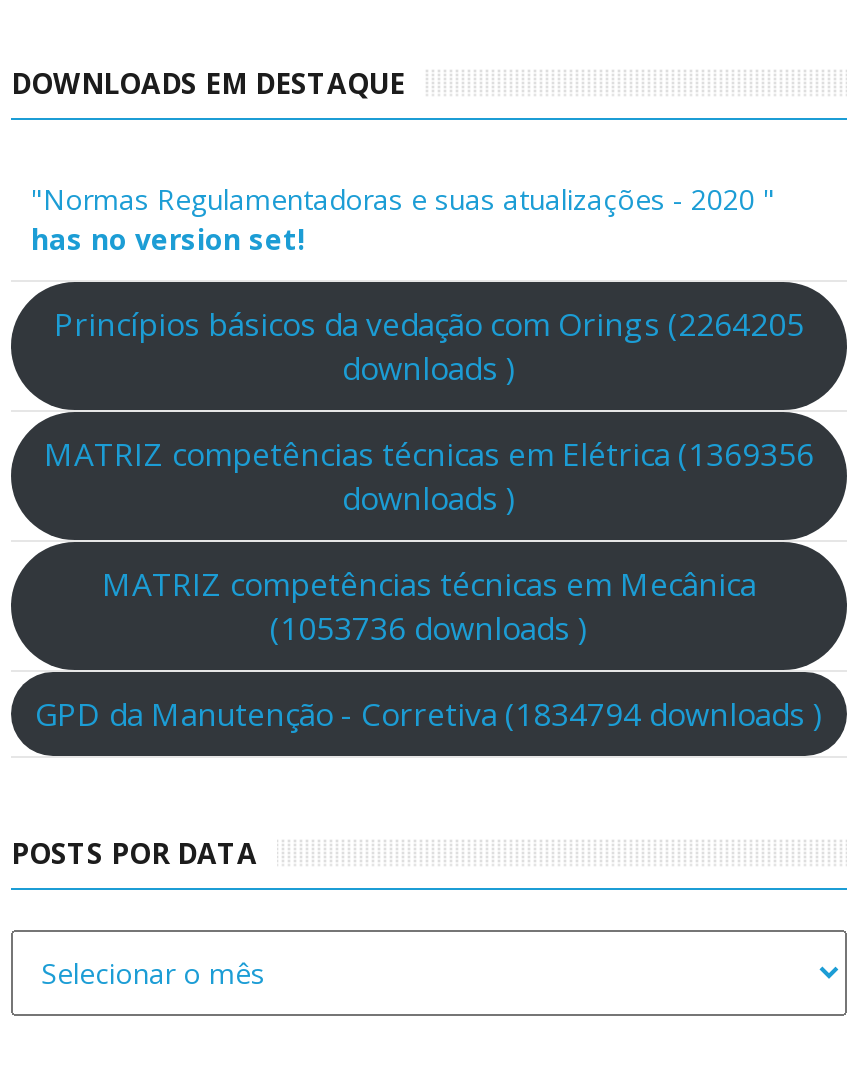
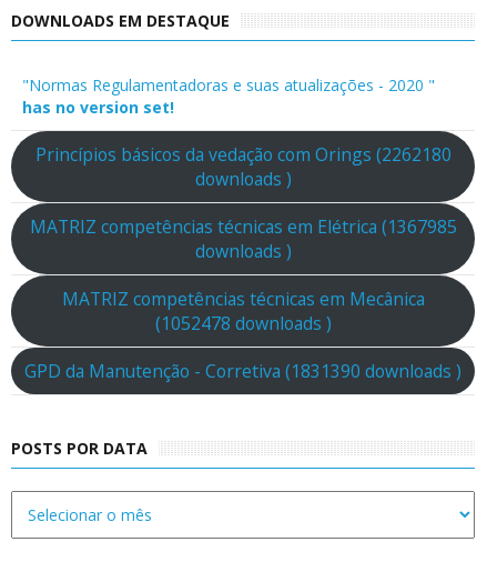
[54,301,804,345] Princípios básicos da vedação com Orings (2264205 -> [35,143,451,167] Princípios básicos da vedação com Orings (2262180
[44,431,814,475] MATRIZ competências técnicas em Elétrica (1369356 -> [29,215,456,239] MATRIZ competências técnicas em Elétrica (1367985
[270,605,588,649] (1053736 downloads ) -> [155,311,331,336] (1052478 downloads )
[35,691,823,735] GPD da Manutenção - Corretiva (1834794 downloads ) -> [24,359,461,384] GPD da Manutenção - Corretiva (1831390 downloads )

